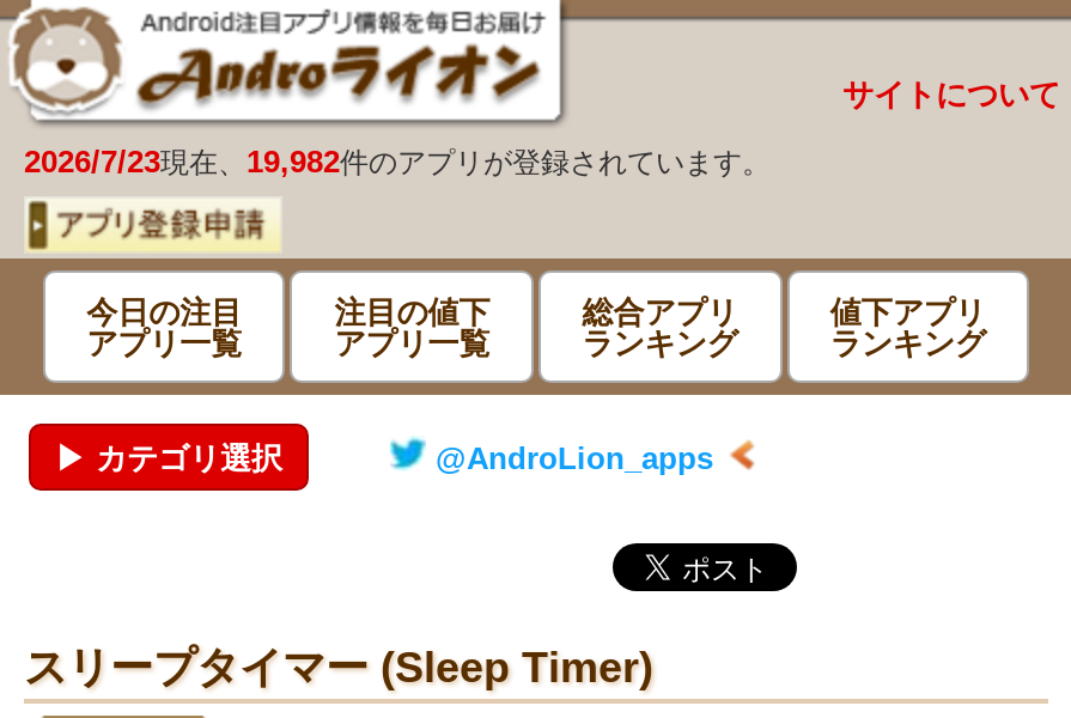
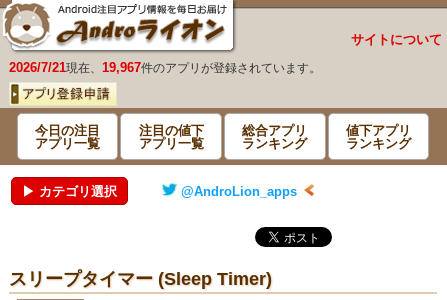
[24,144,771,180] 2026/7/23現在、19,982件のアプリが登録されています。 -> [9,60,321,75] 2026/7/21現在、19,967件のアプリが登録されています。

